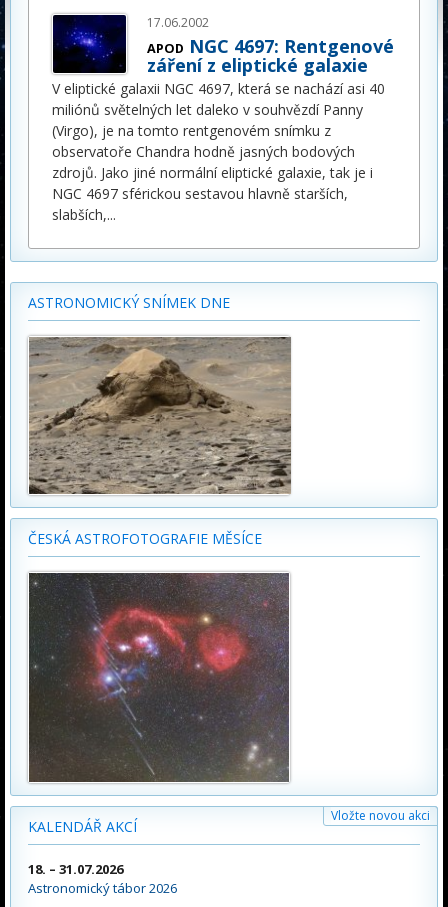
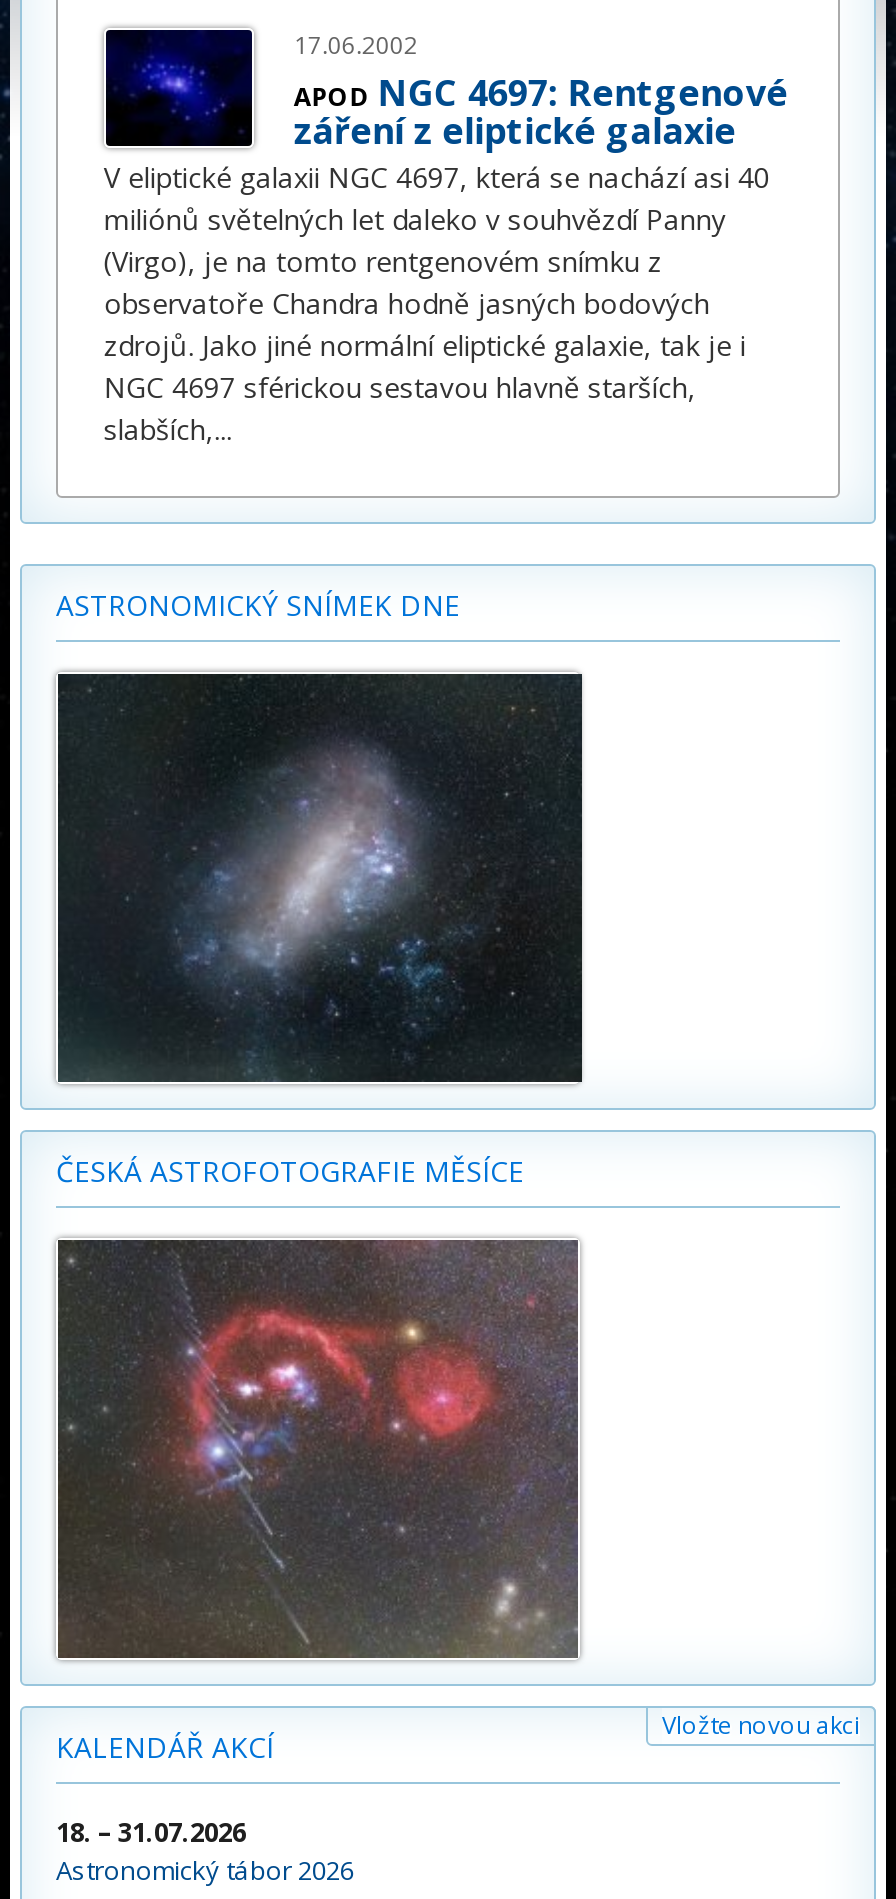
[29,337,292,494] [image] -> [58,674,584,1084] [image]

